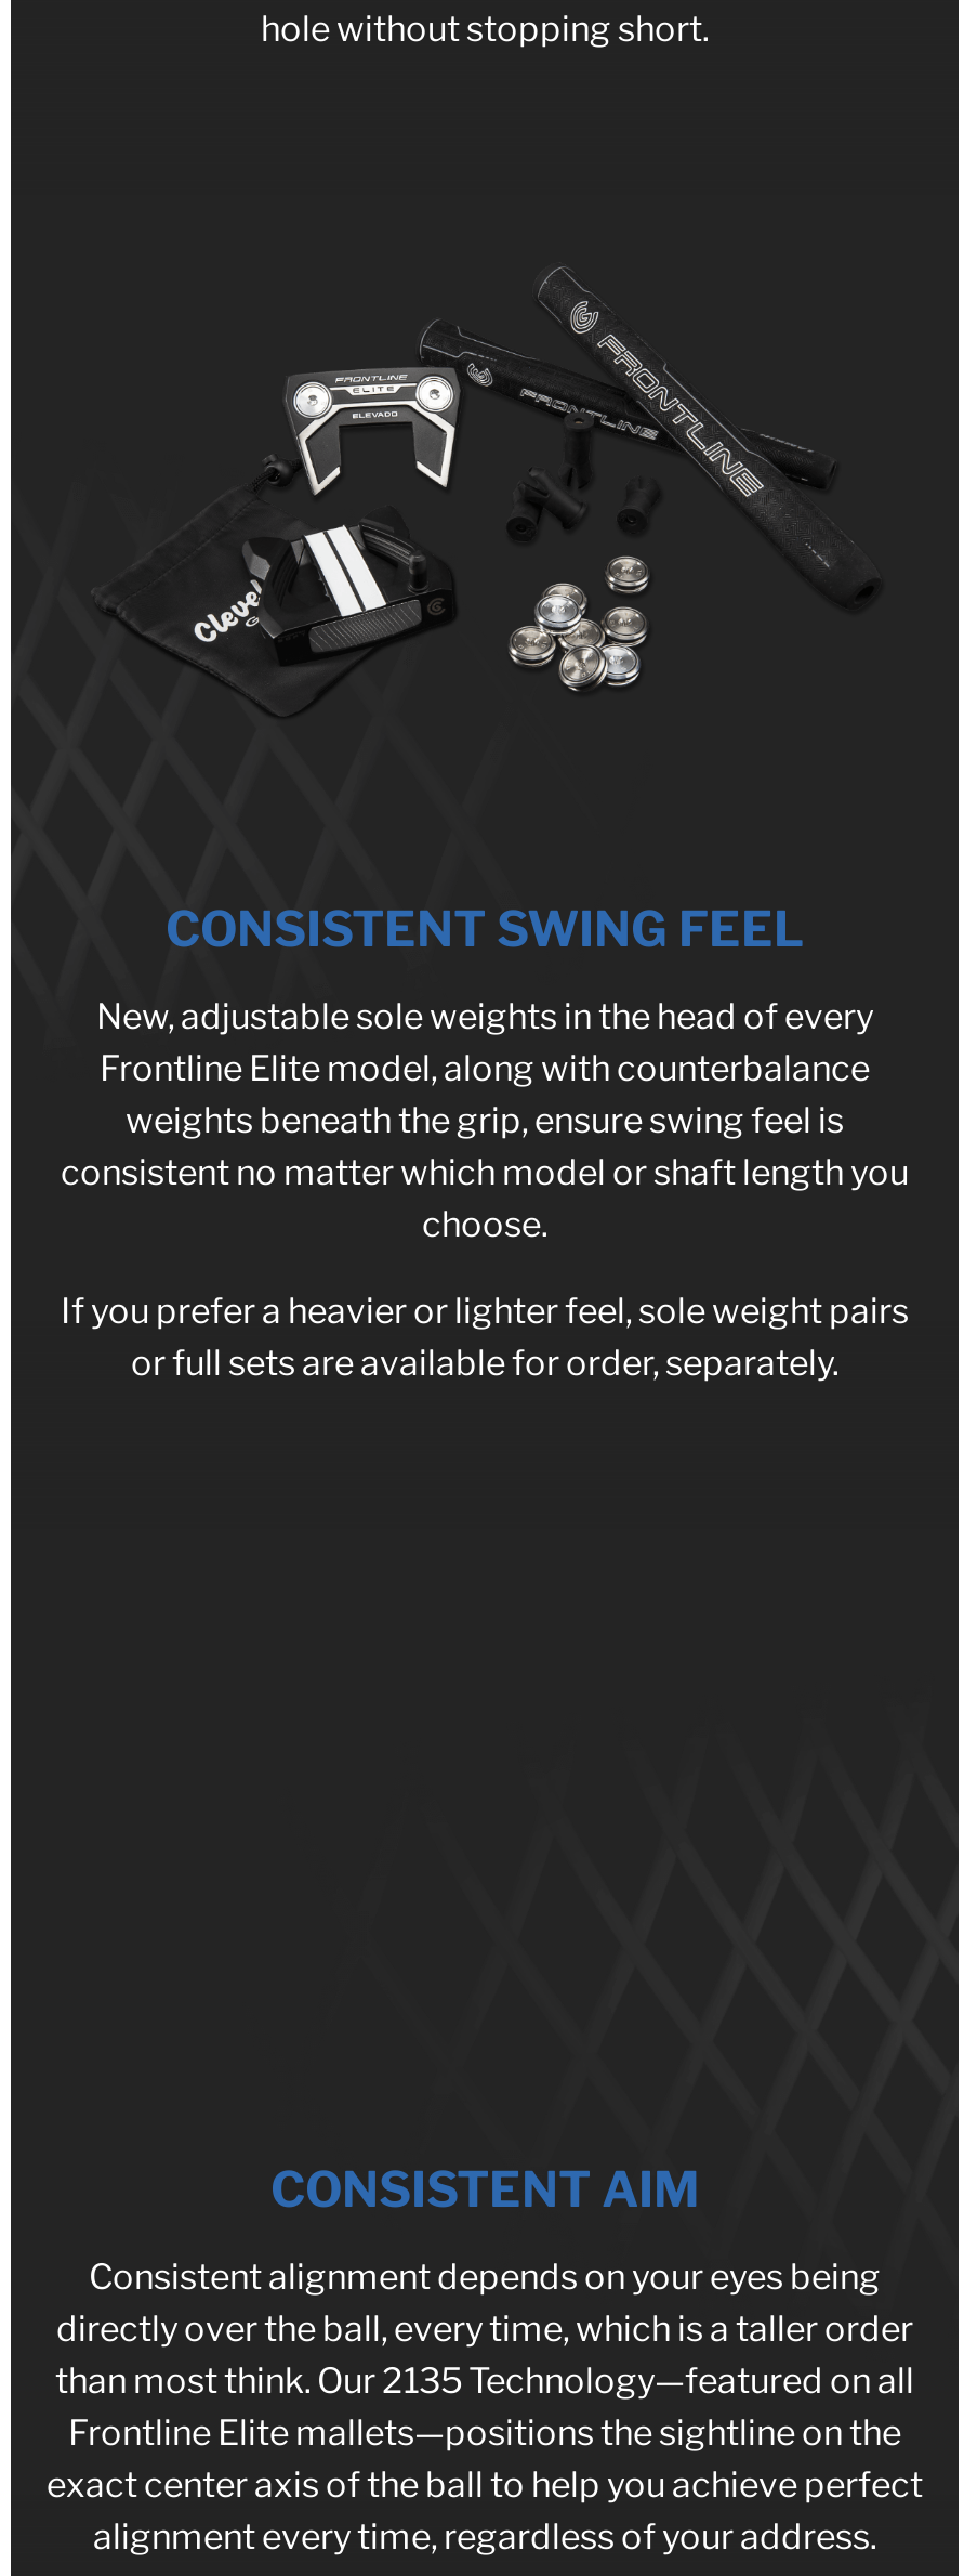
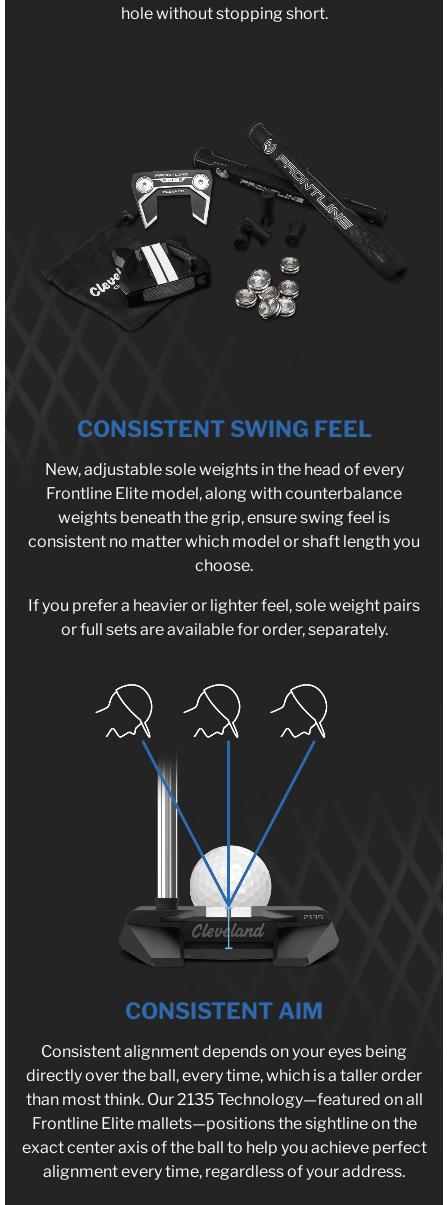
none -> [95,683,339,964] [image]

